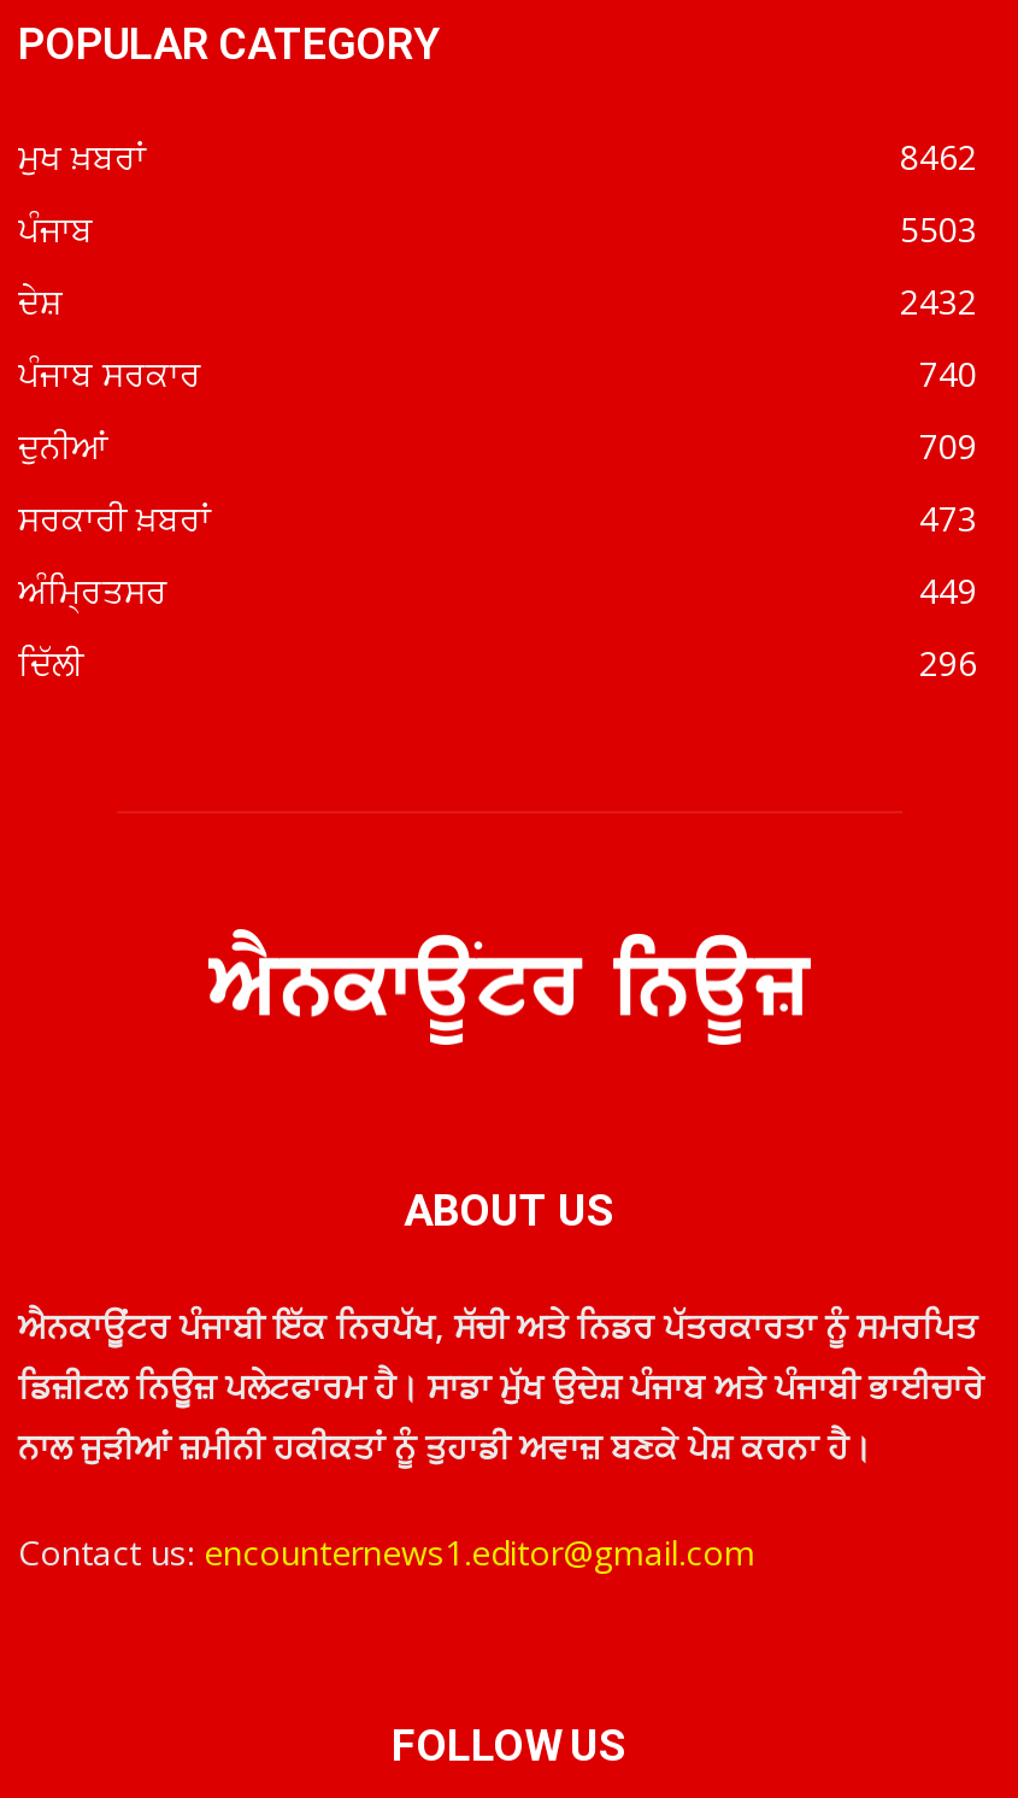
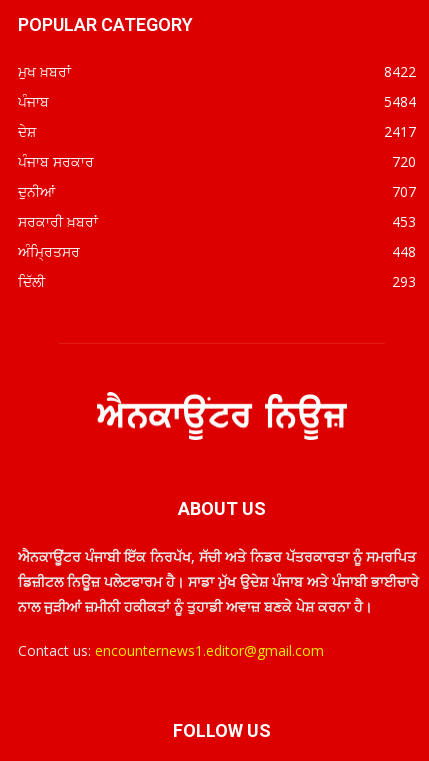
[900,133,977,179] 8462 -> [384,62,416,81] 8422
[900,205,977,251] 5503 -> [384,92,416,111] 5484
[900,277,977,323] 2432 -> [384,122,416,141] 2417
[919,350,977,396] 740 -> [392,152,416,171] 720
[919,422,977,468] 709 -> [392,182,416,201] 707
[919,494,977,540] 473 -> [392,212,416,231] 453
[919,567,977,612] 449 -> [392,242,416,261] 448
[919,639,977,685] 296 -> [392,272,416,291] 293

